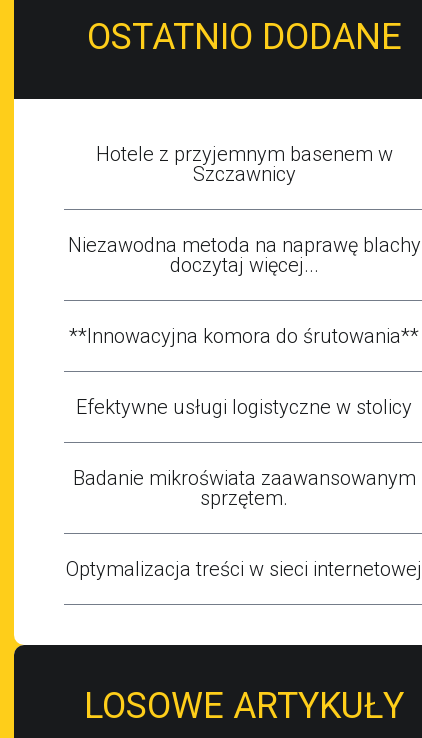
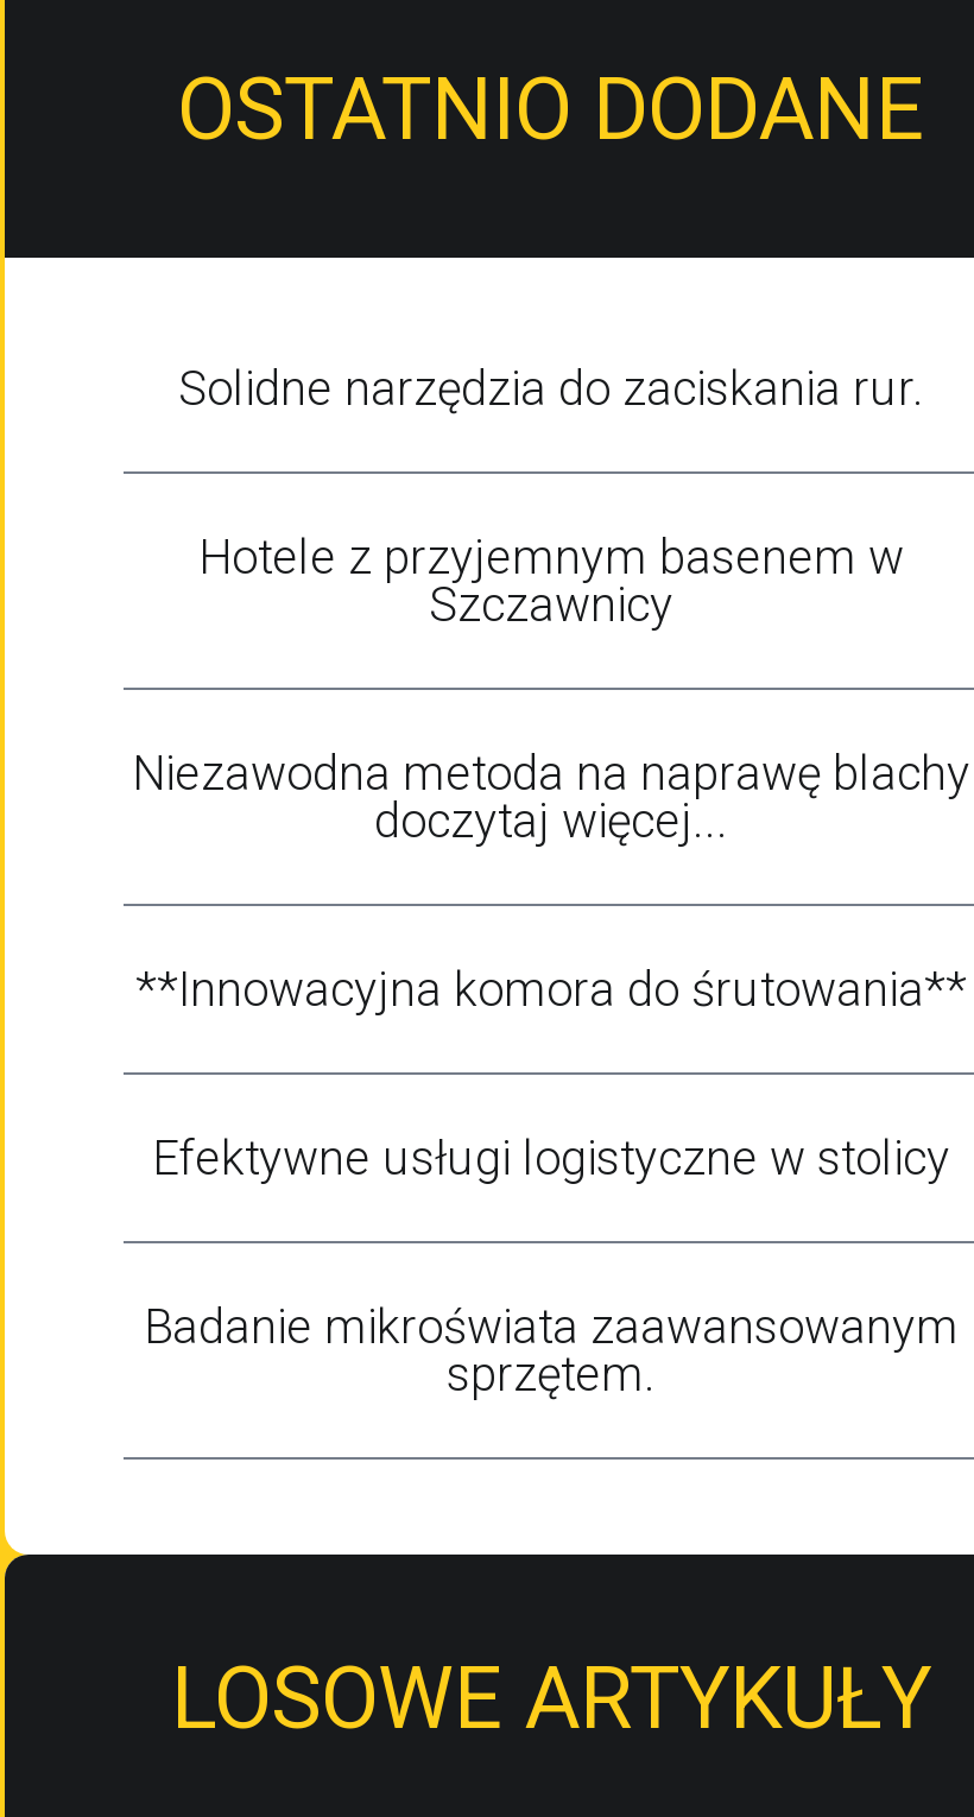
none -> [178,359,924,416] Solidne narzędzia do zaciskania rur.
moved [67,141,420,509] -> [132,527,970,1401]: Hotele z przyjemnym basenem w | Szczawnicy | Niezawodna metoda na naprawę blachy | doczytaj więcej... | **Innowacyjna komora do śrutowania** | Efektywne usługi logistyczne w stolicy | Badanie mikroświata zaawansowanym | sprzętem.
[66,556,422,580] Optymalizacja treści w sieci internetowej -> none

